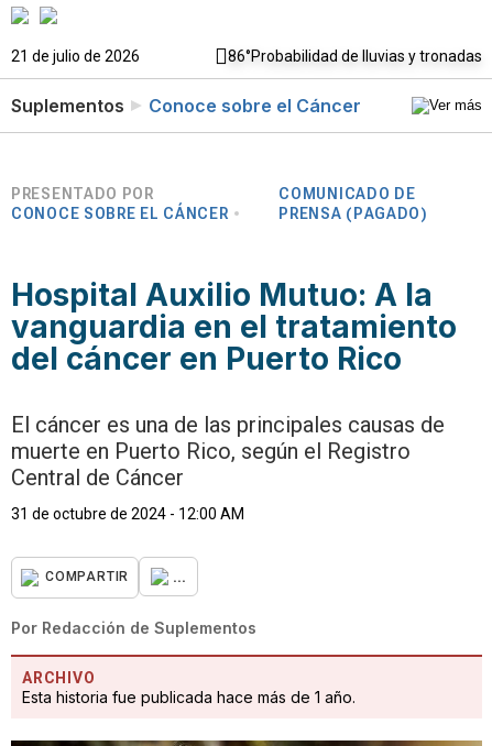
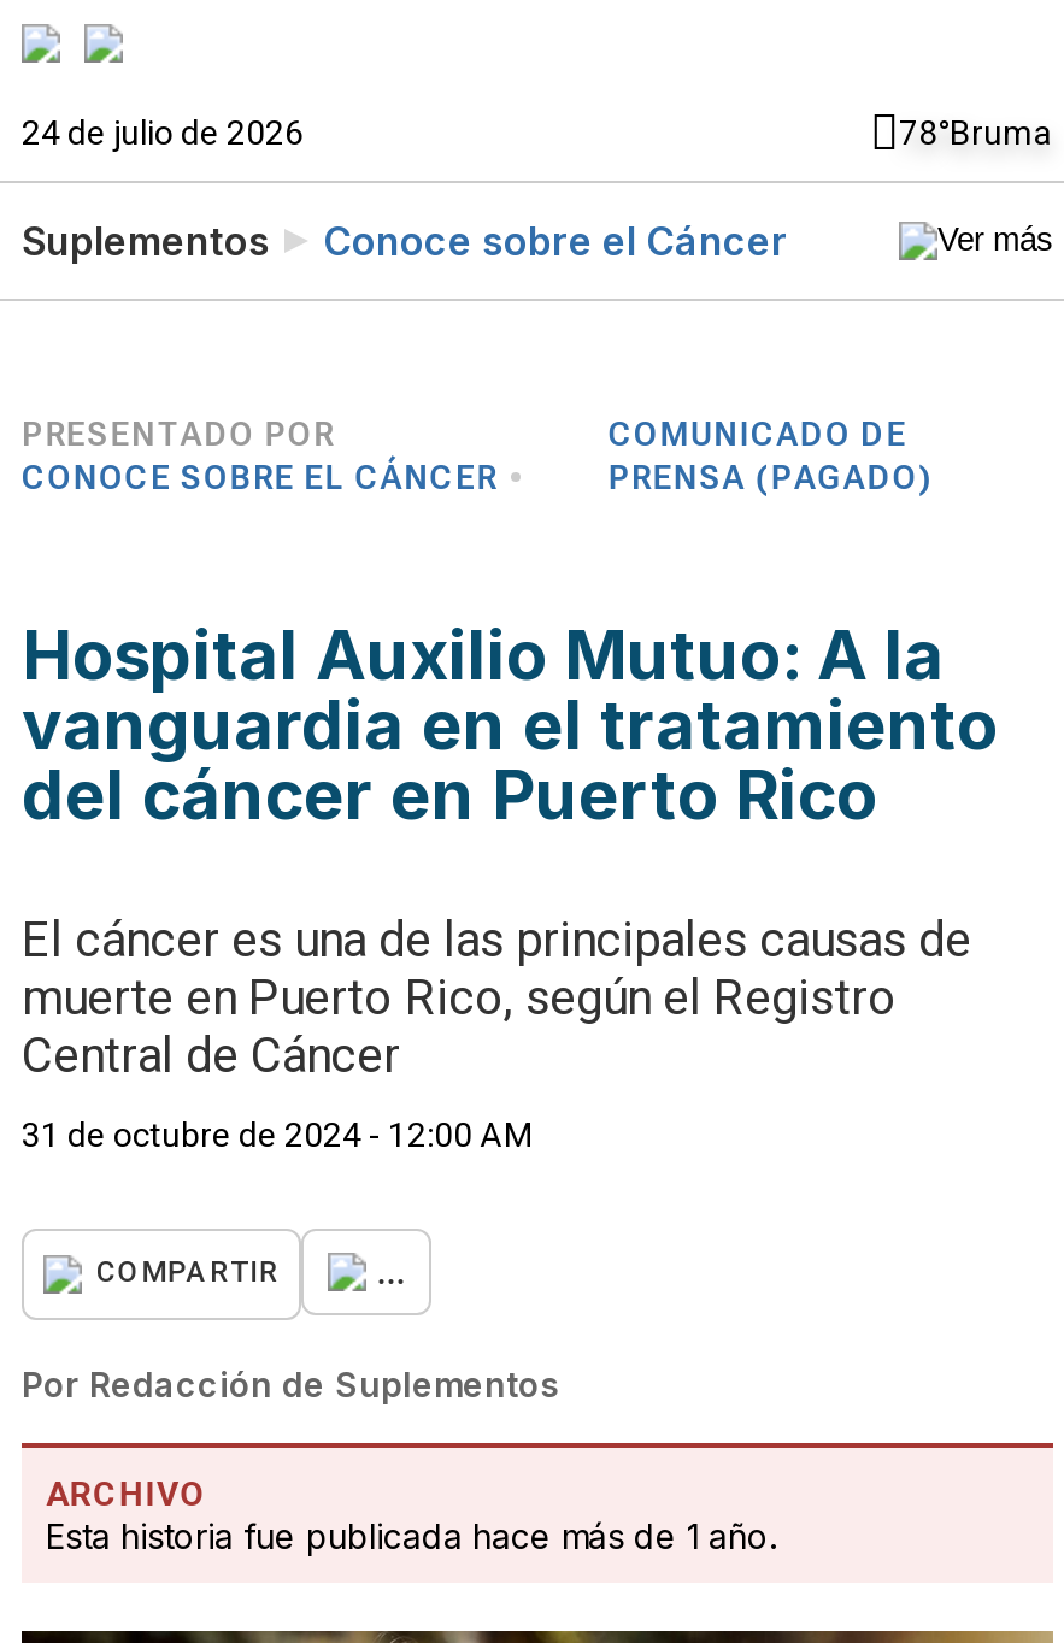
[11,47,482,65] 21 de julio de 2026 | 86°Probabilidad de lluvias y tronadas -> [22,113,1053,152] 24 de julio de 2026 | 78°Bruma

